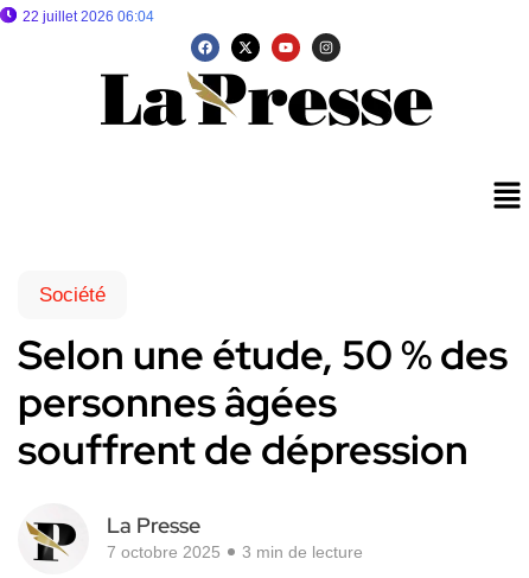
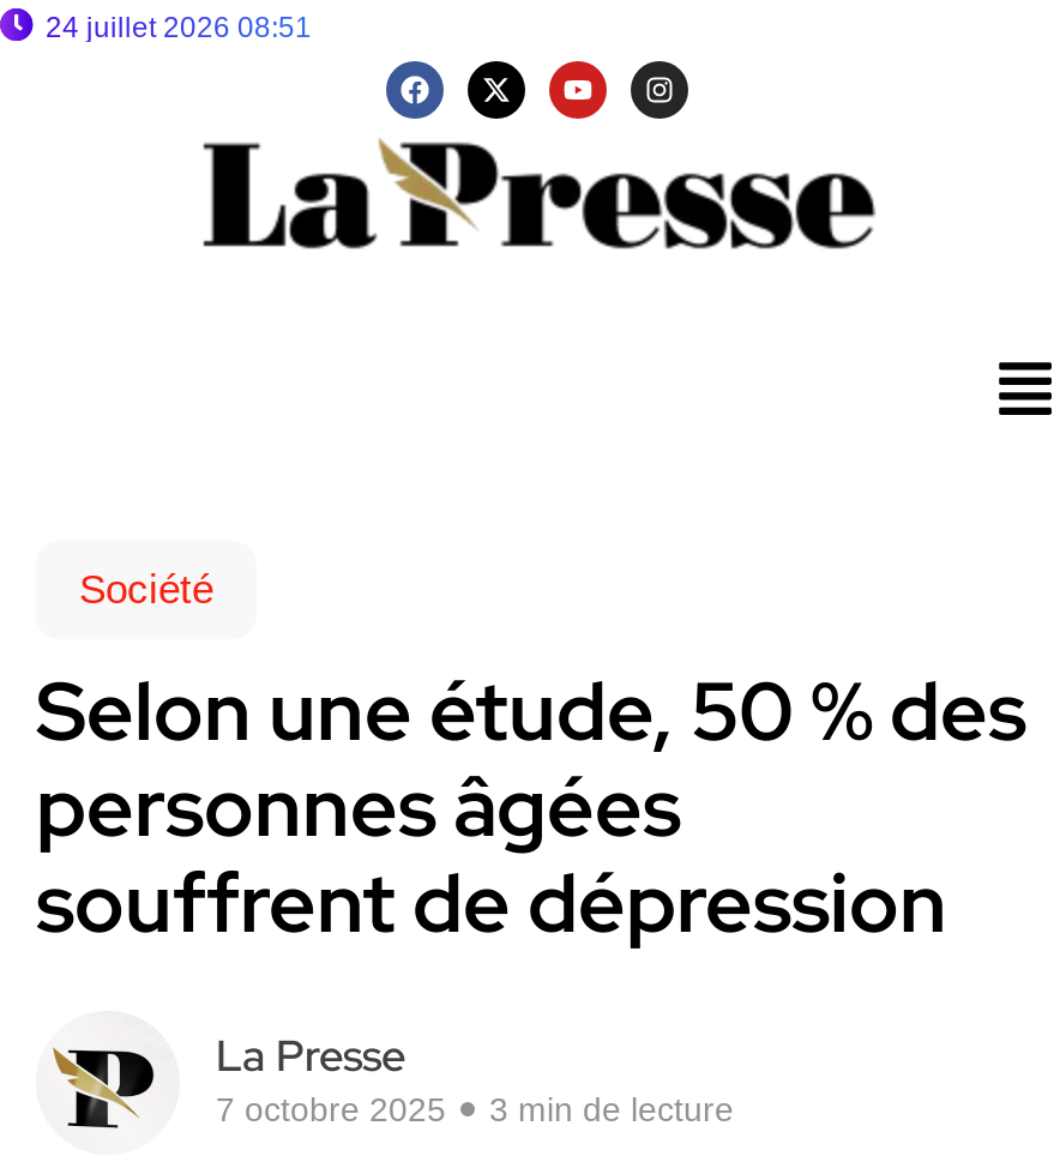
[23,8,154,25] 22 juillet 2026 06:04 -> [46,11,312,44] 24 juillet 2026 08:51

